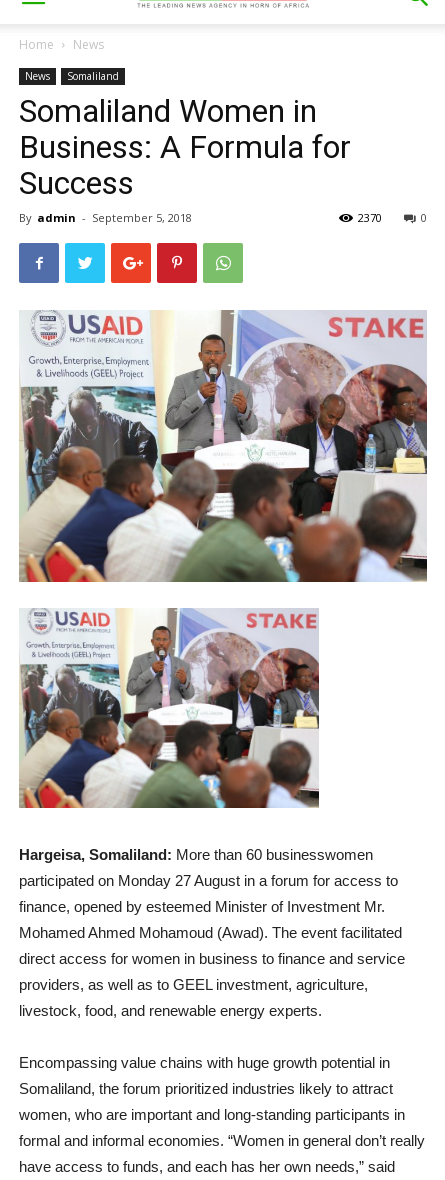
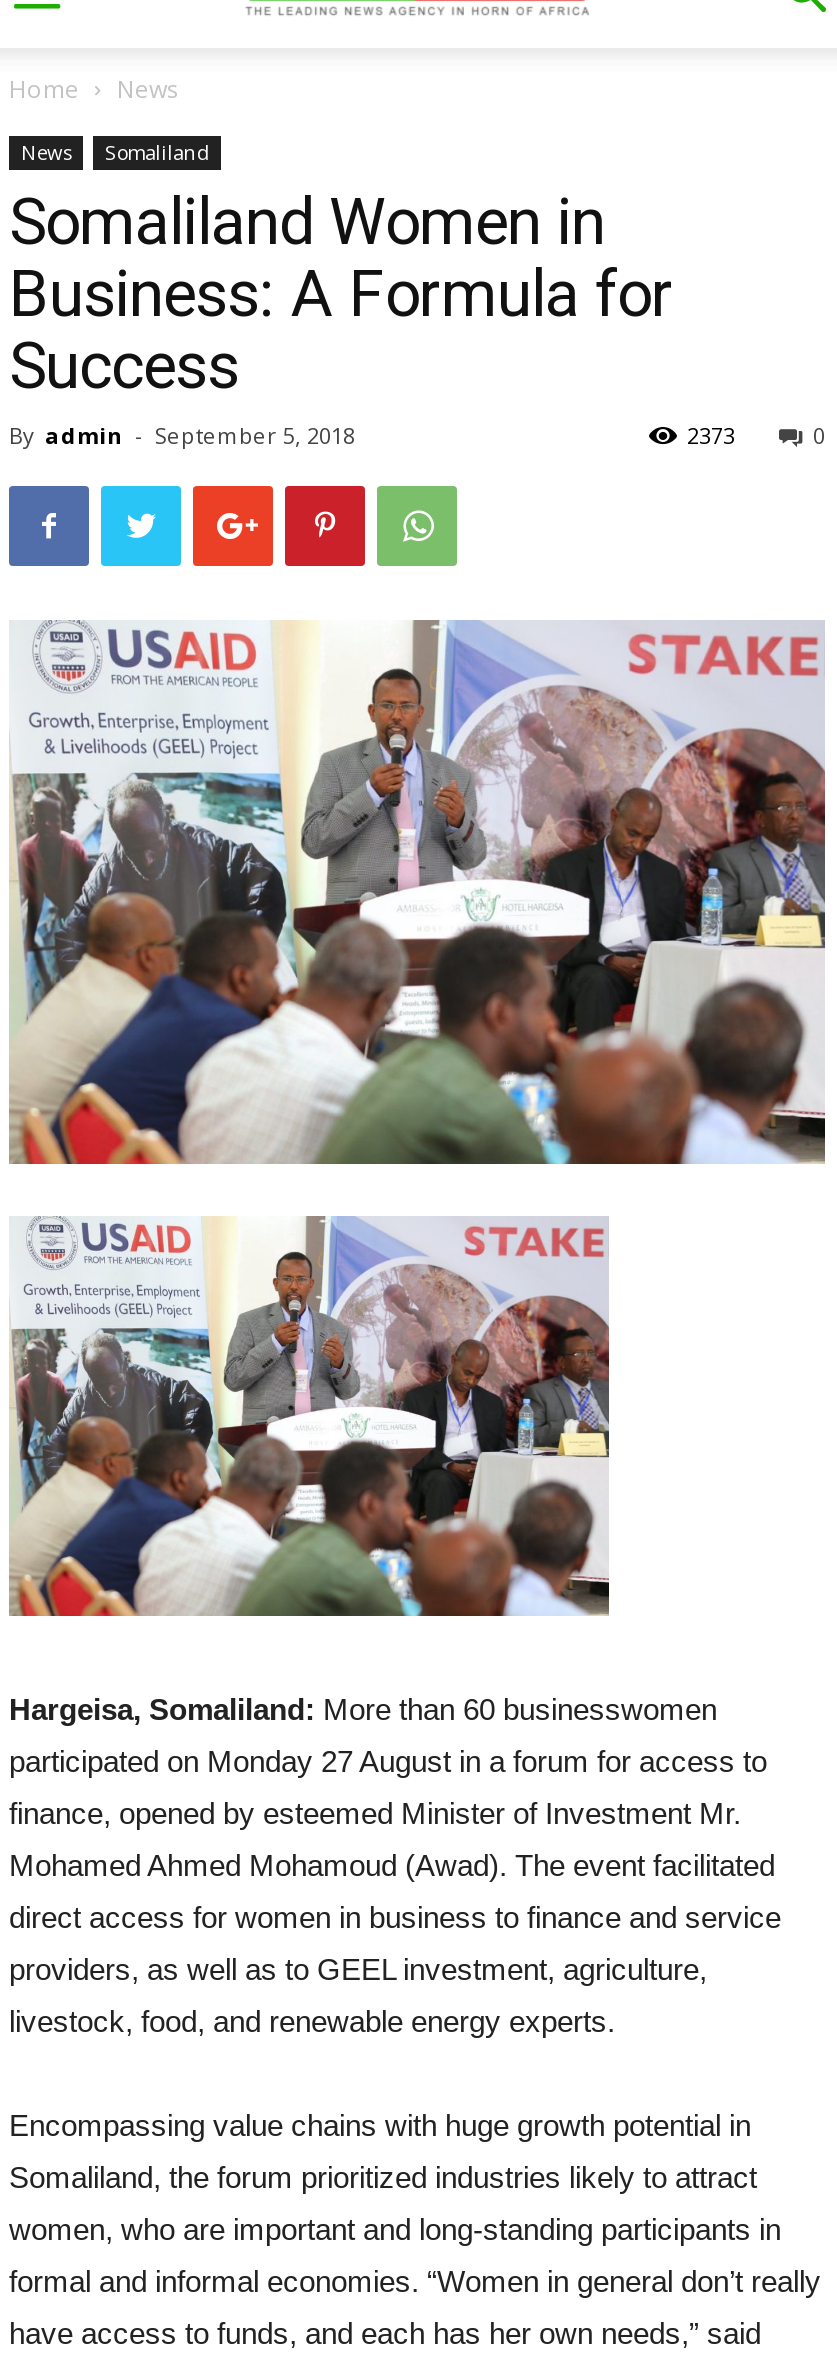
[358,210,382,225] 2370 -> [687,420,735,450] 2373

